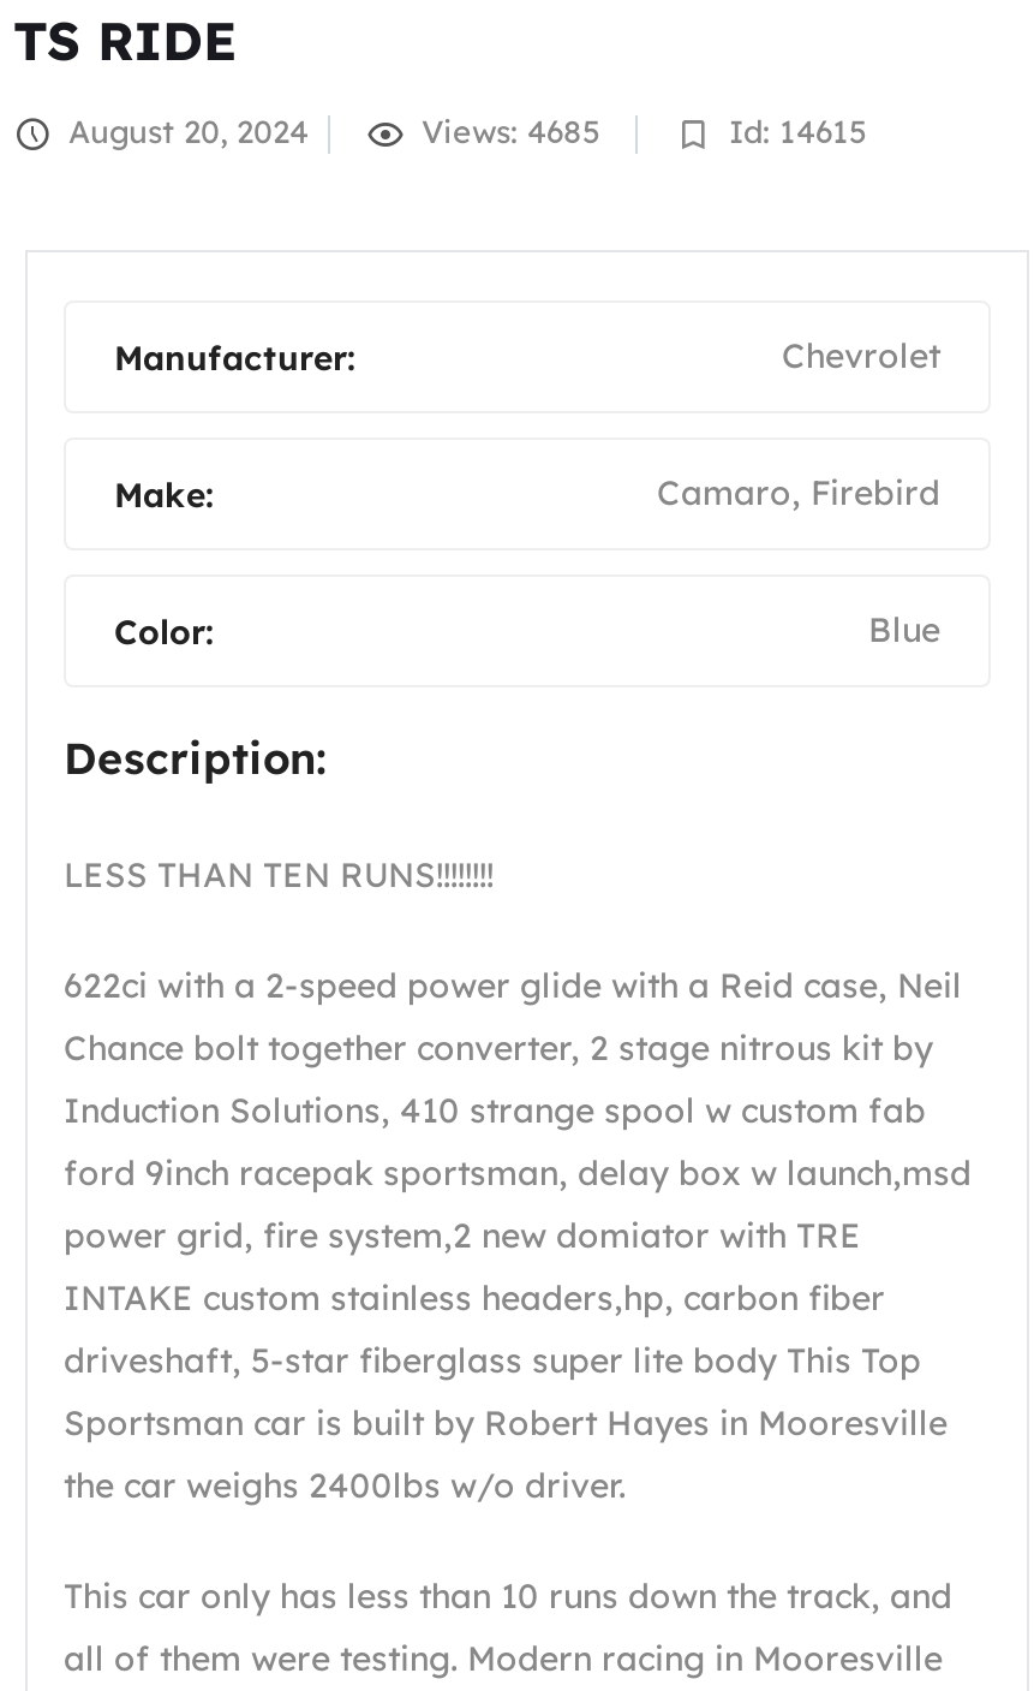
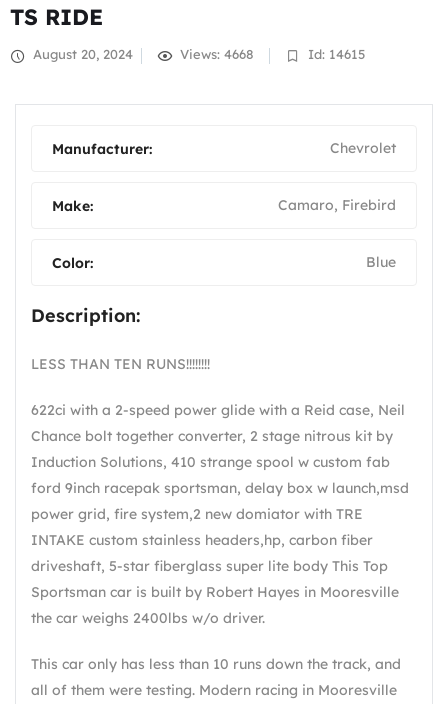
[412,112,599,150] Views: 4685 -> [176,46,254,62] Views: 4668

